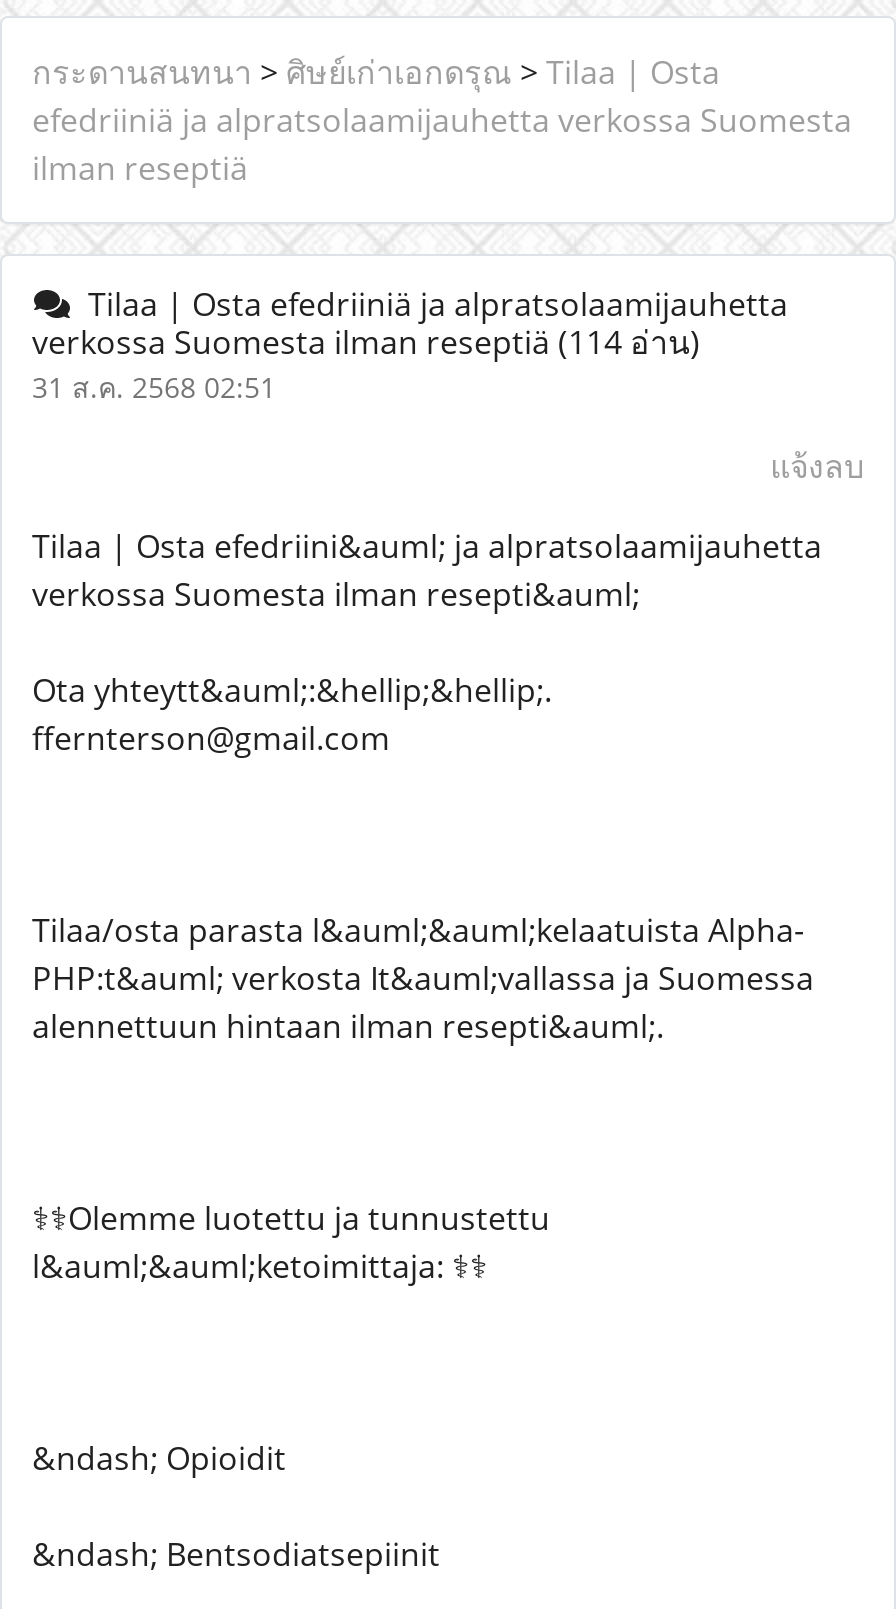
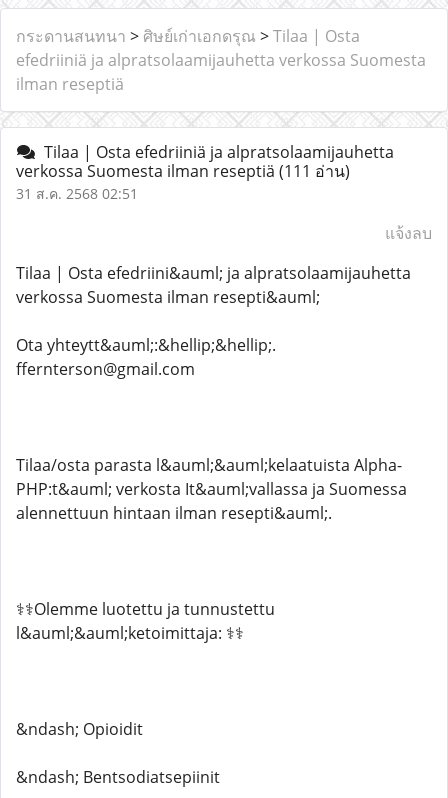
[32,320,700,364] verkossa Suomesta ilman reseptiä (114 อ่าน) -> [16,160,350,182] verkossa Suomesta ilman reseptiä (111 อ่าน)

